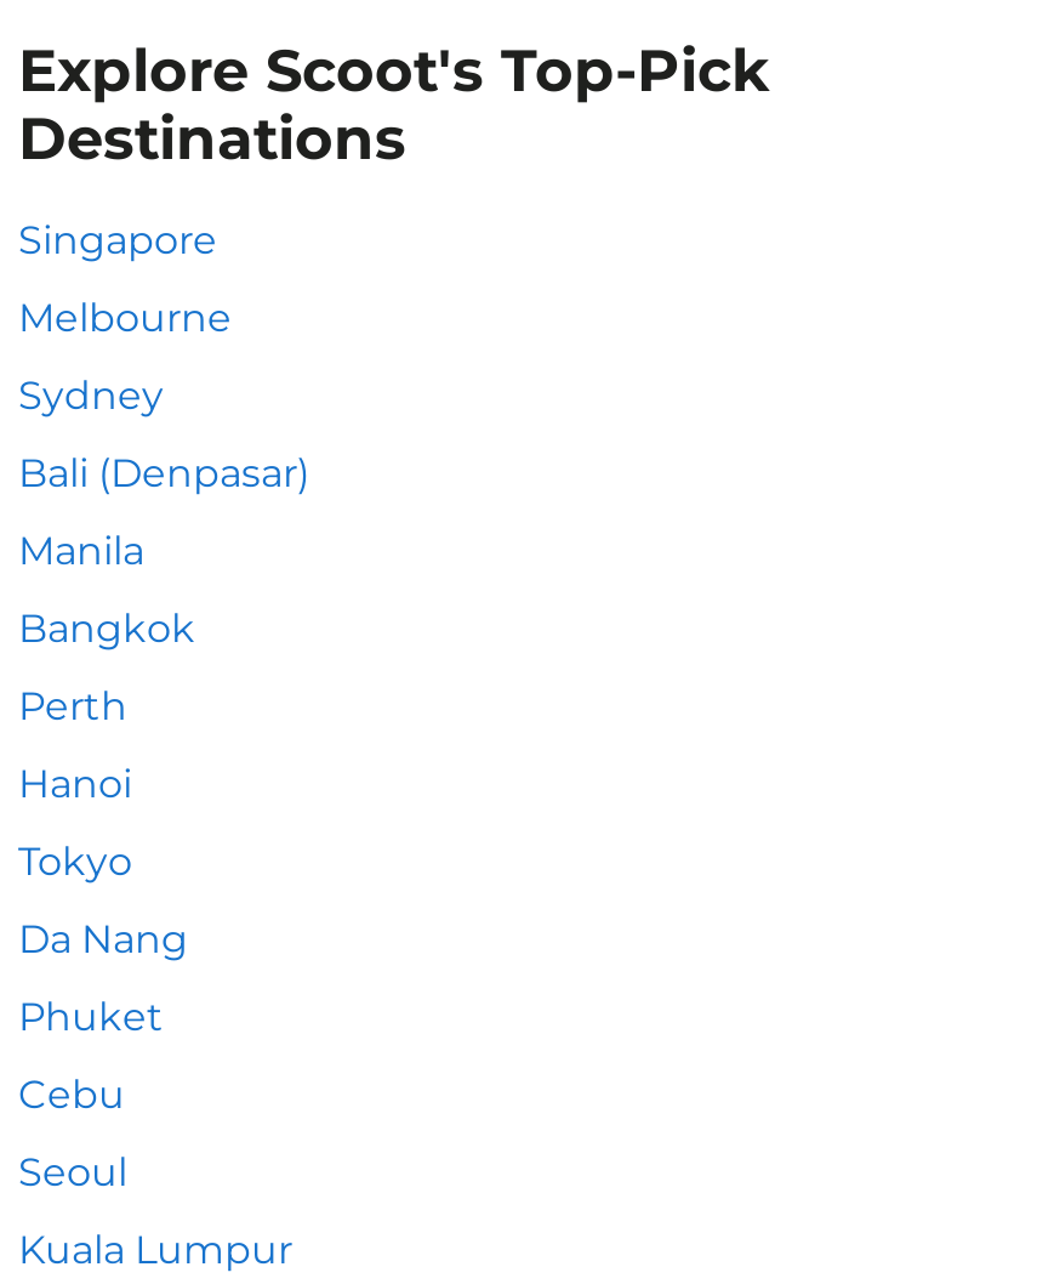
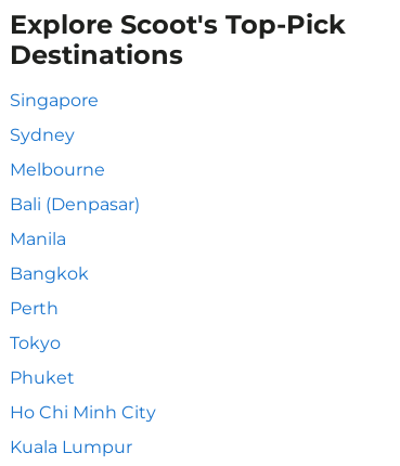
moved [18,295,232,341] -> [10,159,105,180]: Melbourne
[18,761,132,807] Hanoi -> none
[18,916,188,962] Da Nang -> none
[18,1072,127,1195] Cebu | Seoul -> [10,402,156,423] Ho Chi Minh City

